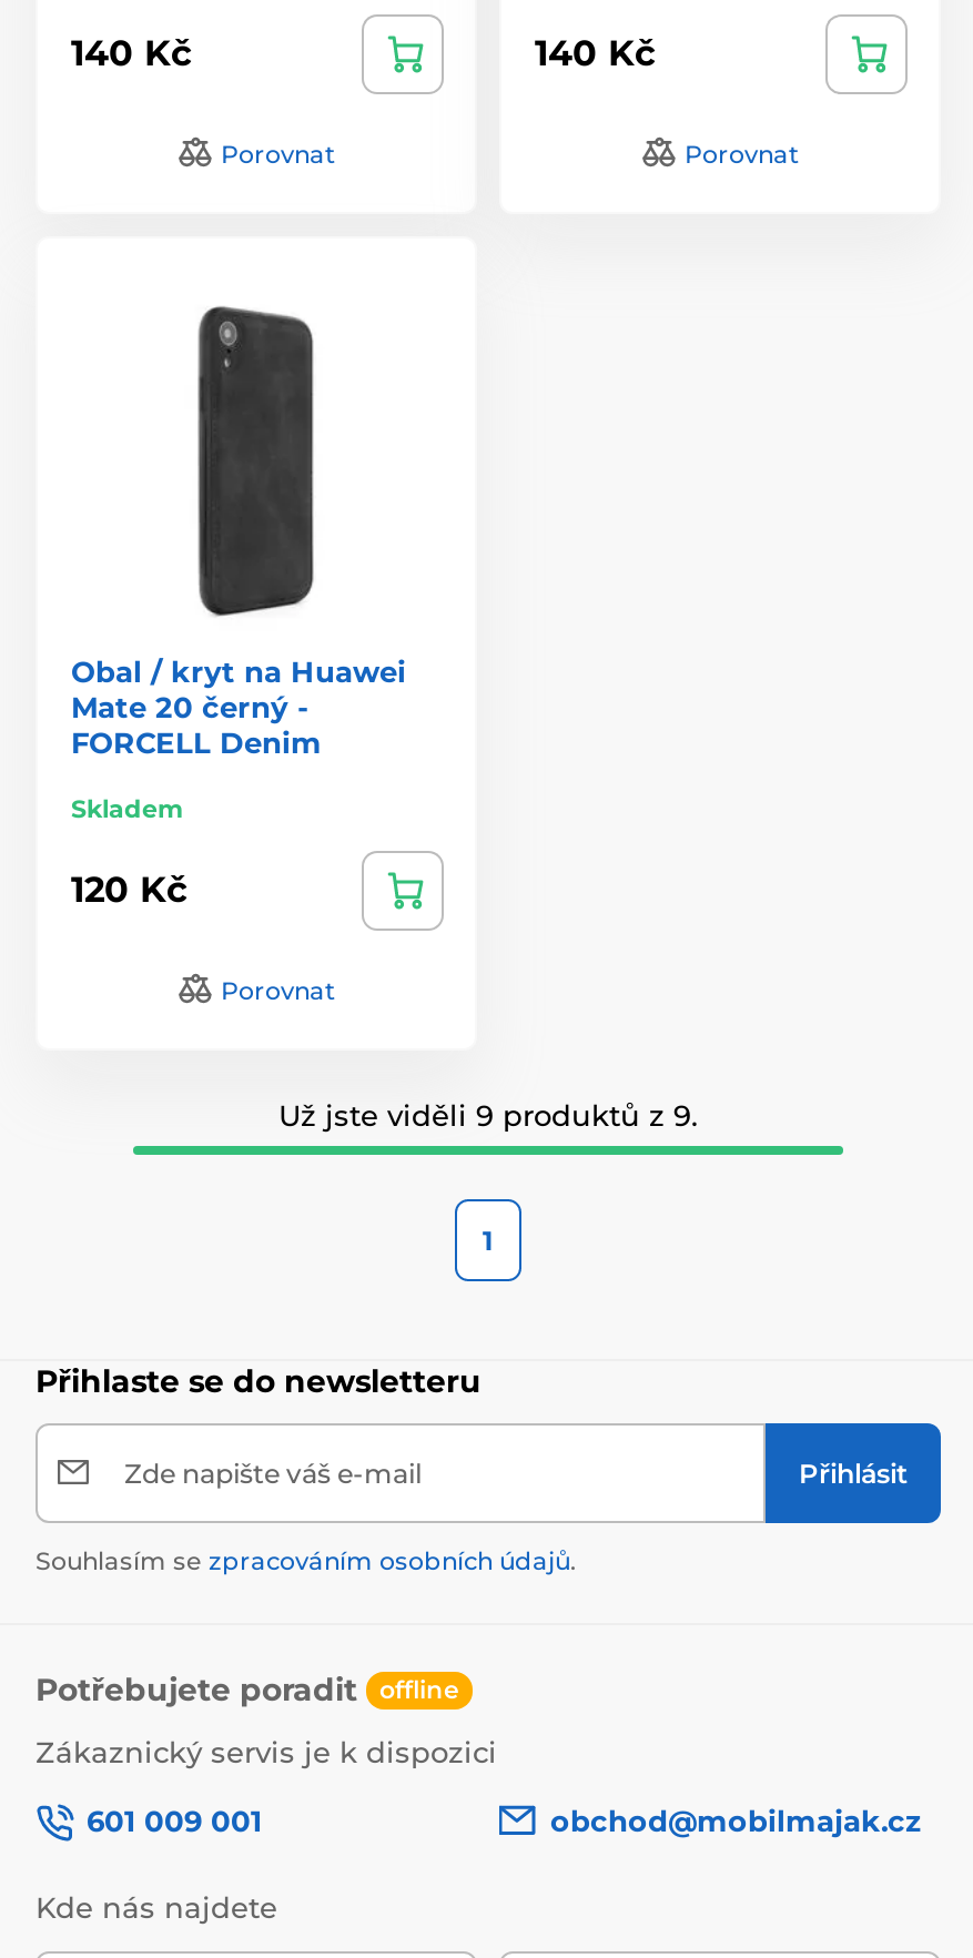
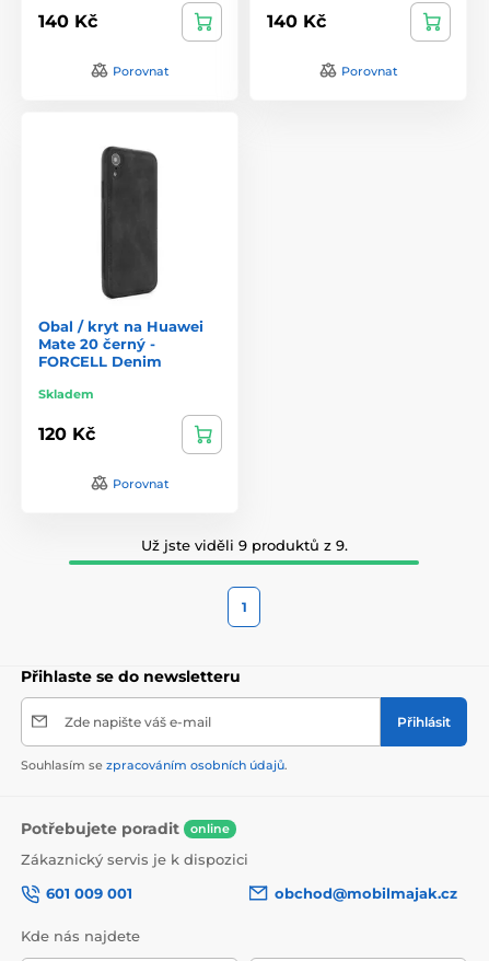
[36,1668,459,1708] Potřebujete poradit offline -> [21,818,230,838] Potřebujete poradit online

